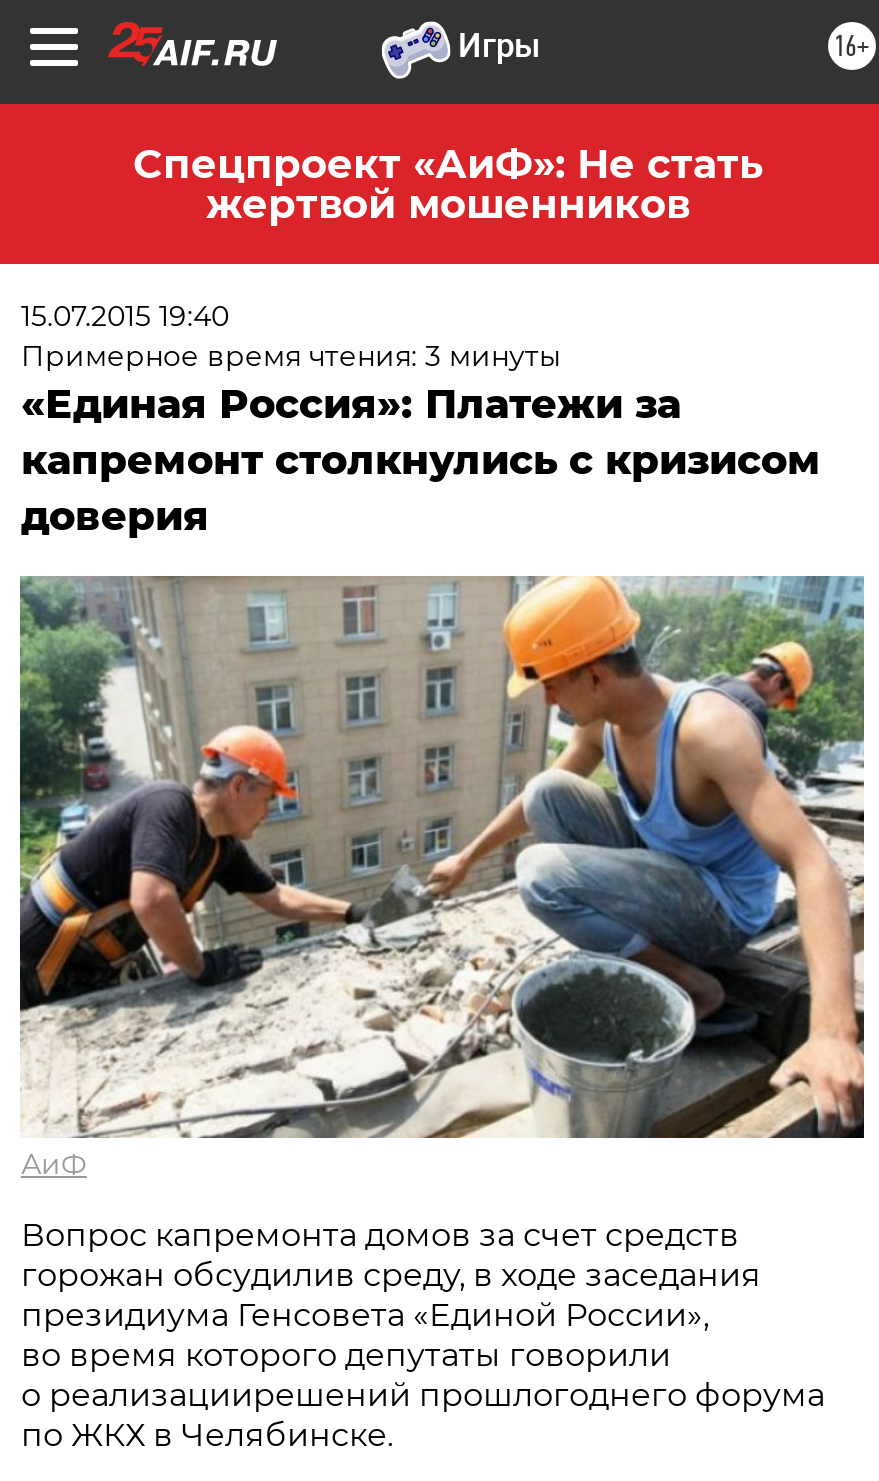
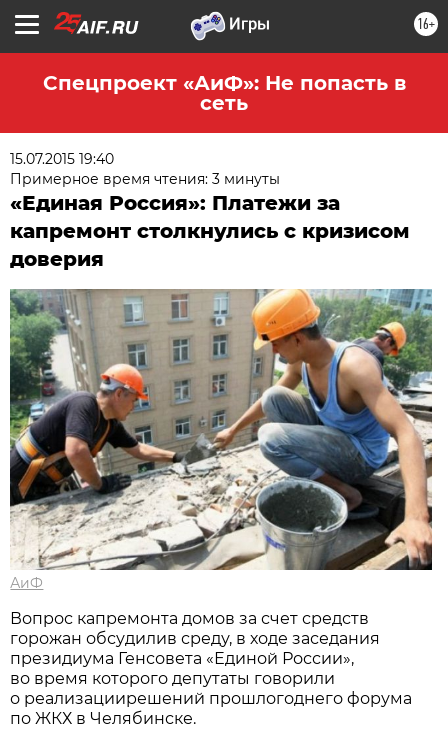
[133,140,763,228] Спецпроект «АиФ»: Не стать | жертвой мошенников -> [42,71,405,115] Спецпроект «АиФ»: Не попасть в | сеть

